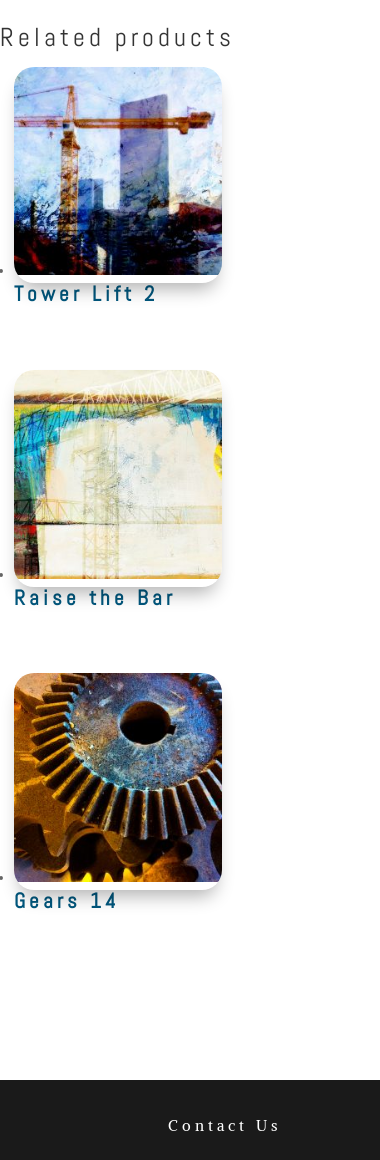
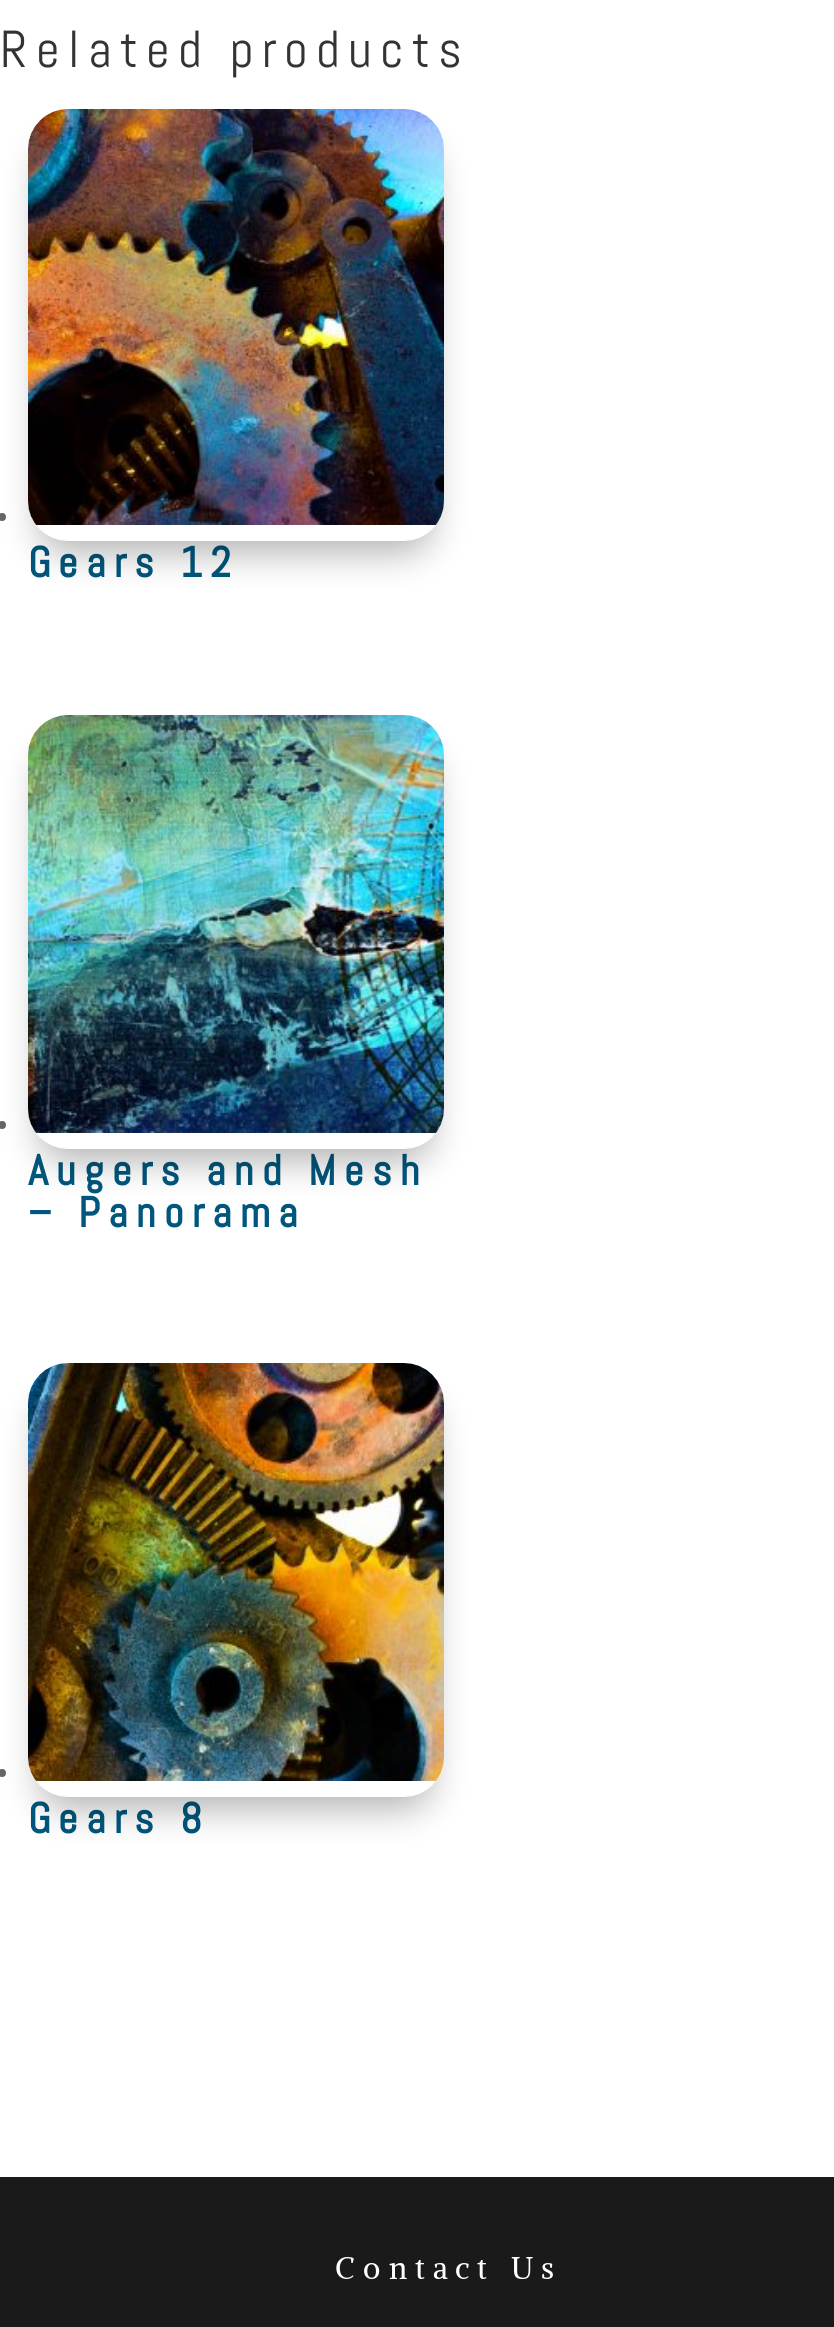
[13,67,223,307] [image] | Tower Lift 2 -> [26,107,446,590] [image] | Gears 12
[13,370,223,610] [image] | Raise the Bar -> [26,713,446,1238] [image] | Augers and Mesh | – Panorama
[13,672,223,914] [image] | Gears 14 -> [26,1361,446,1845] [image] | Gears 8

